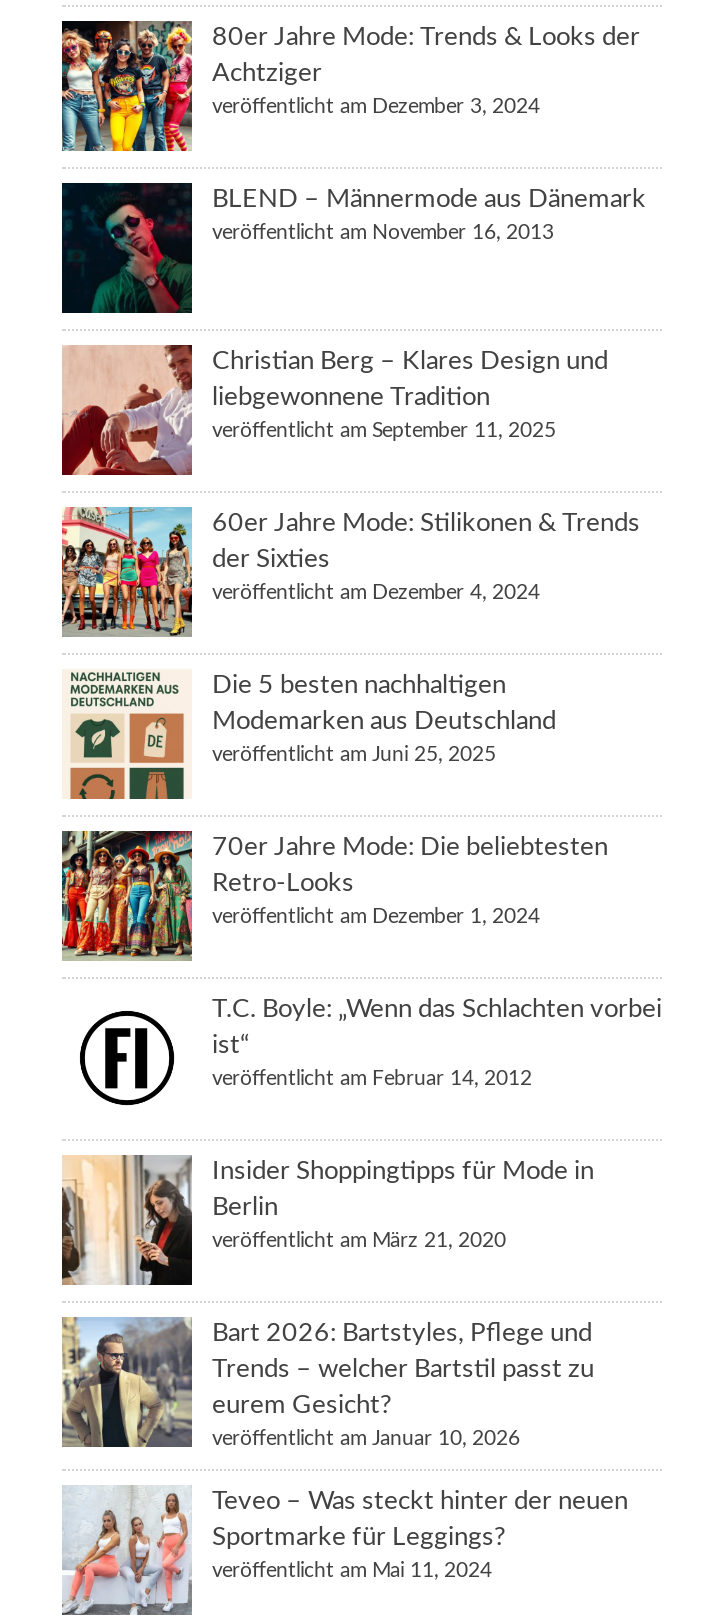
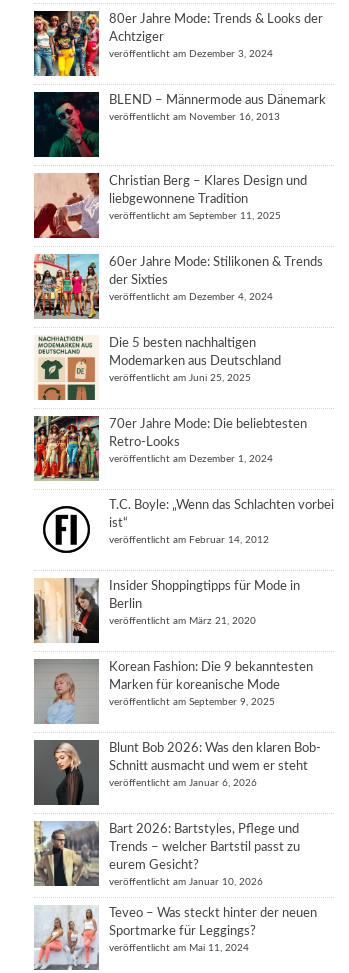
none -> [33,739,321,806] [image] | Blunt Bob 2026: Was den klaren Bob- | Schnitt ausmacht und wem er steht | veröffentlicht am Januar 6, 2026
none -> [34,659,313,724] [image] | Korean Fashion: Die 9 bekanntesten | Marken für koreanische Mode | veröffentlicht am September 9, 2025

